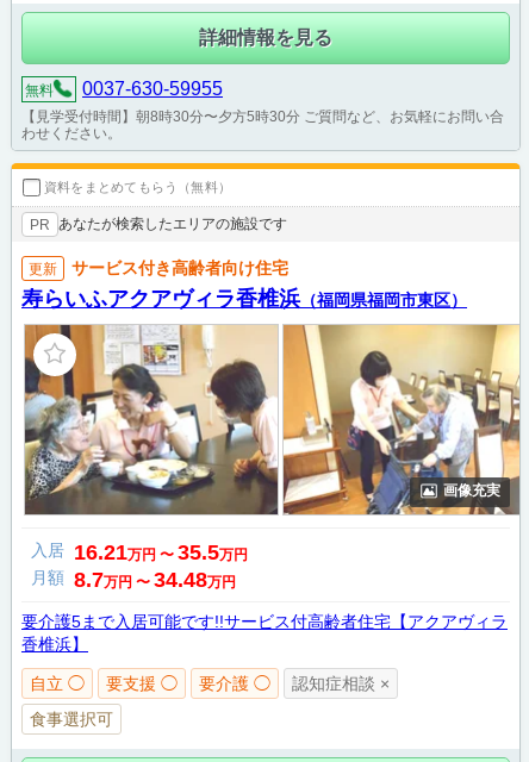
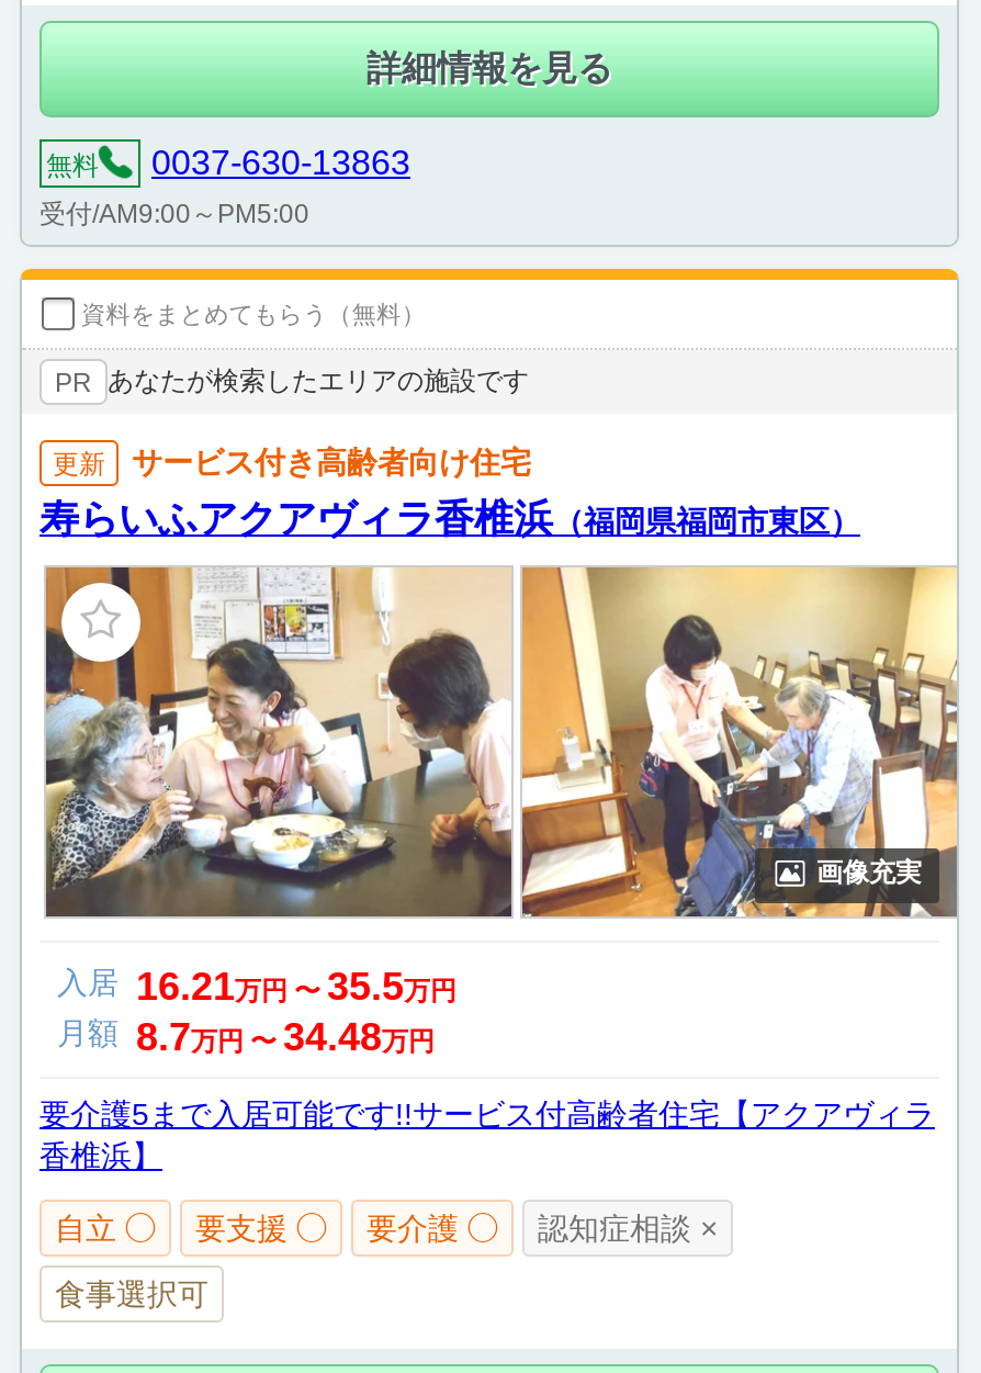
[25,78,223,98] 無料 0037-630-59955 -> [46,143,410,180] 無料 0037-630-13863
[21,108,504,141] 【見学受付時間】朝8時30分〜夕方5時30分 ご質問など、お気軽にお問い合 | わせください。 -> [40,198,309,229] 受付/AM9:00～PM5:00

